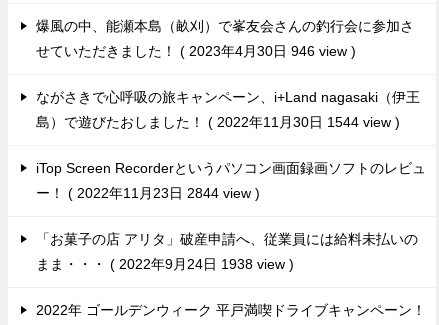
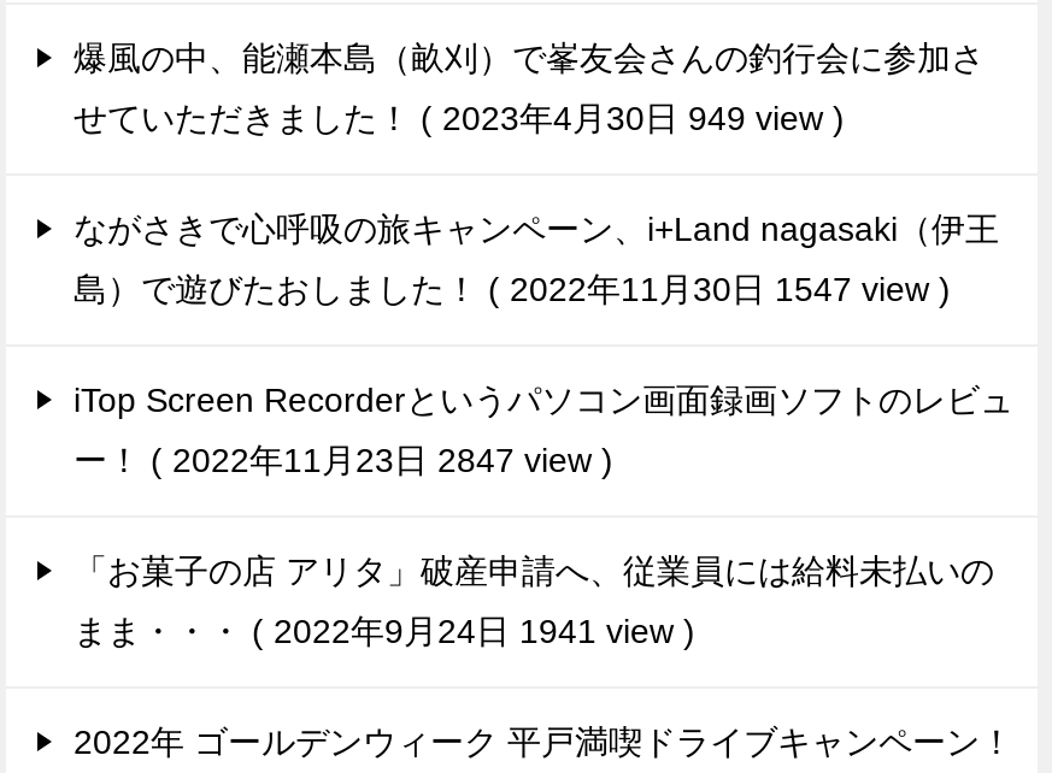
[36,43,351,59] せていただきました！ 2023年4月30日 946 view -> [74,100,833,138] せていただきました！ 2023年4月30日 949 view
[36,114,395,130] 島）で遊びたおしました！ 2022年11月30日 1544 view -> [74,271,939,309] 島）で遊びたおしました！ 2022年11月30日 1547 view
[36,185,255,201] ー！ 2022年11月23日 2844 view -> [74,442,601,480] ー！ 2022年11月23日 2847 view
[36,256,289,272] まま・・・ 2022年9月24日 1938 view -> [74,613,683,651] まま・・・ 2022年9月24日 1941 view

